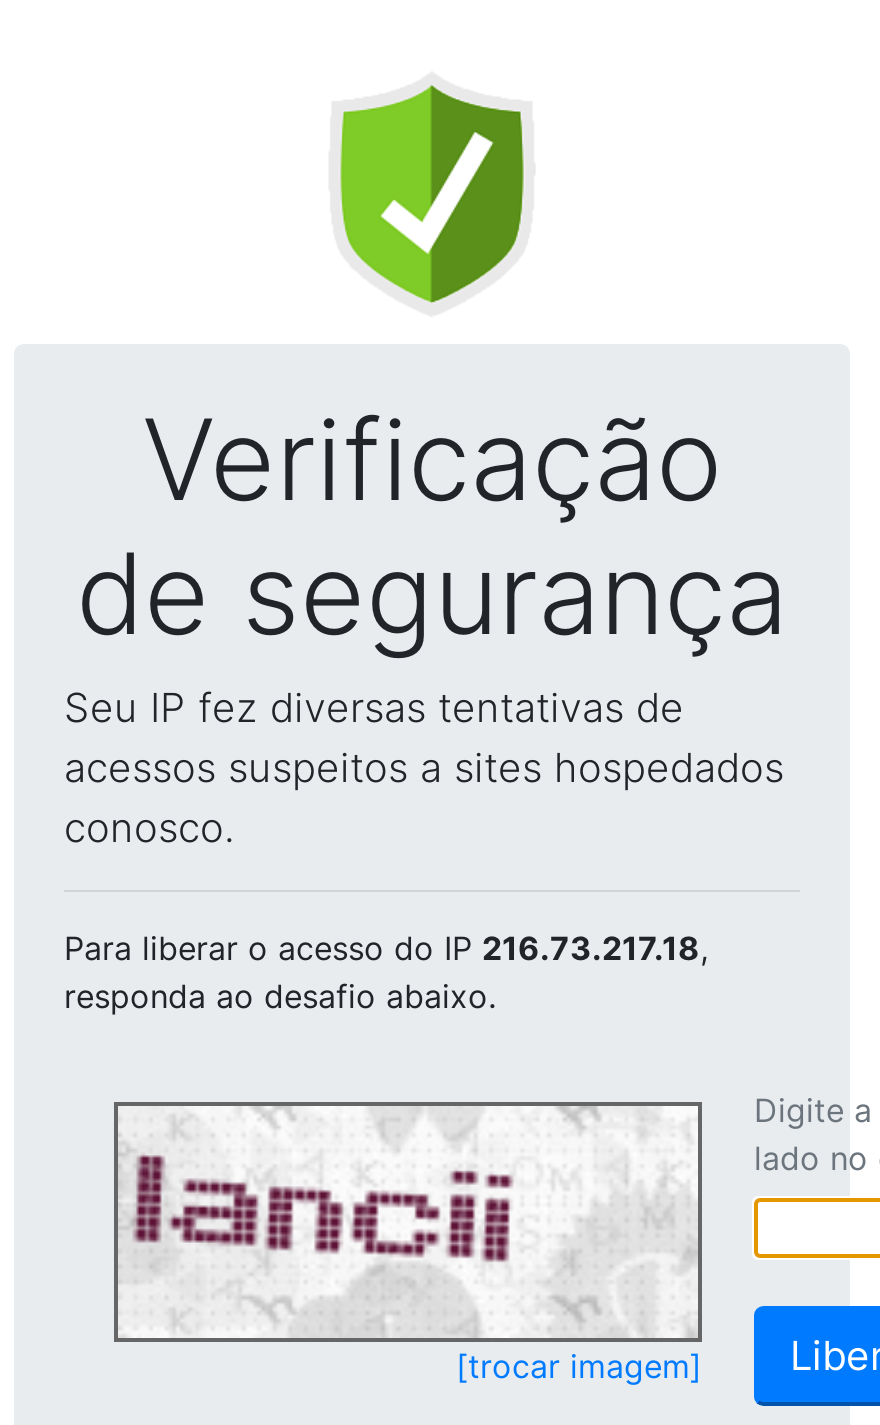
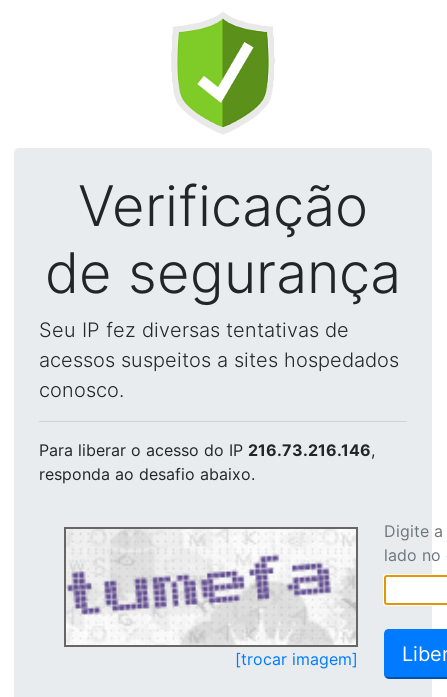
[64,928,708,968] Para liberar o acesso do IP 216.73.217.18, -> [39,440,375,460] Para liberar o acesso do IP 216.73.216.146,
[120,1110,666,1334] [image] -> [68,530,334,644] [image]

